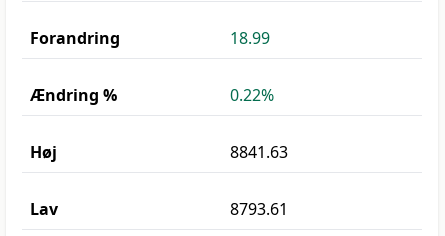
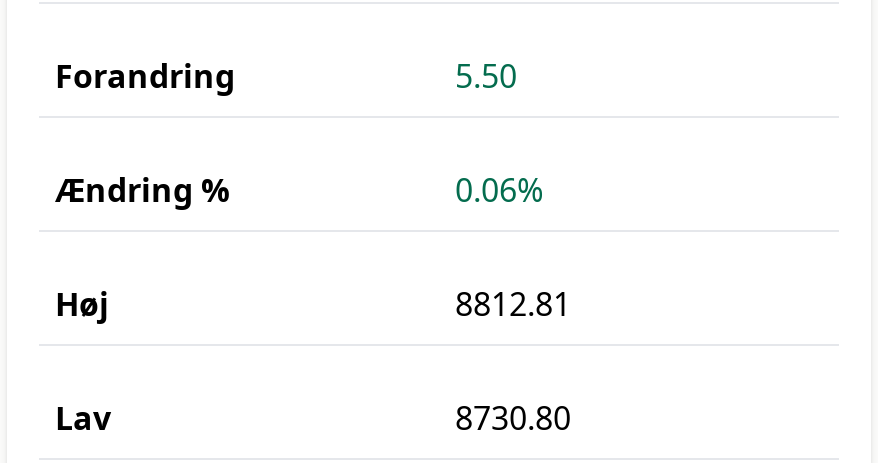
[230,27,270,49] 18.99 -> [455,54,517,98] 5.50
[230,84,274,106] 0.22% -> [455,168,543,212] 0.06%
[230,141,288,163] 8841.63 -> [455,282,571,326] 8812.81
[230,198,288,220] 8793.61 -> [455,396,571,440] 8730.80

